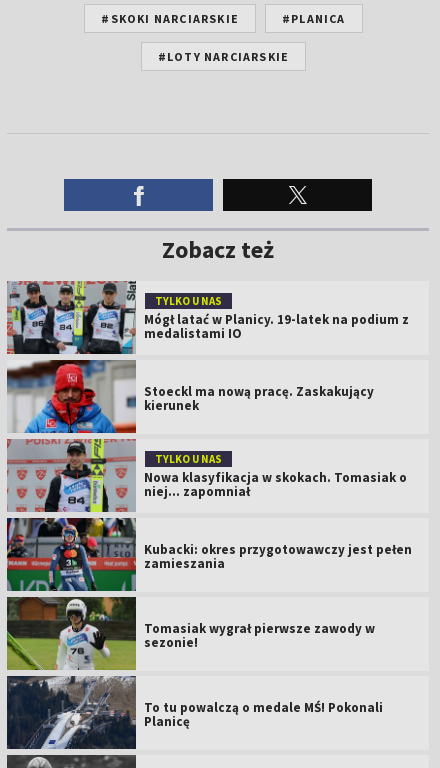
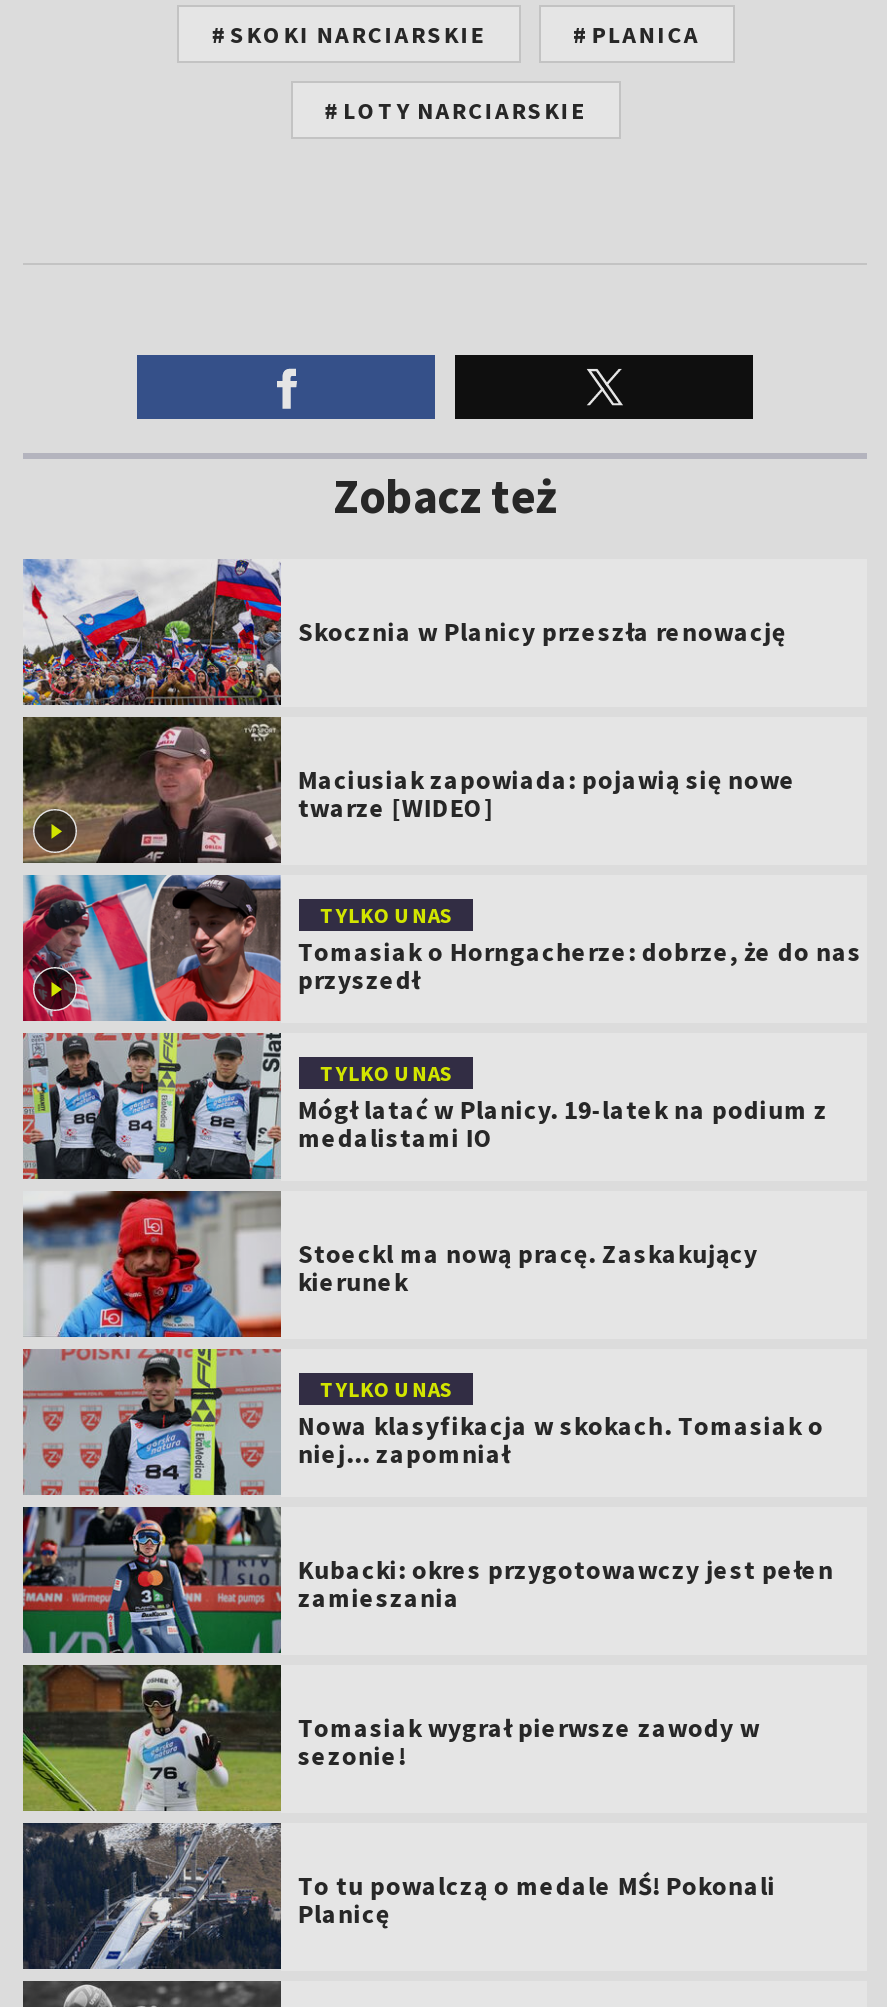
none -> [21,559,786,1023] [image] | Skocznia w Planicy przeszła renowację
none -> [298,763,862,997] Maciusiak zapowiada: pojawią się nowe | twarze [WIDEO] | TYLKO U NAS | Tomasiak o Horngacherze: dobrze, że do nas | przyszedł

